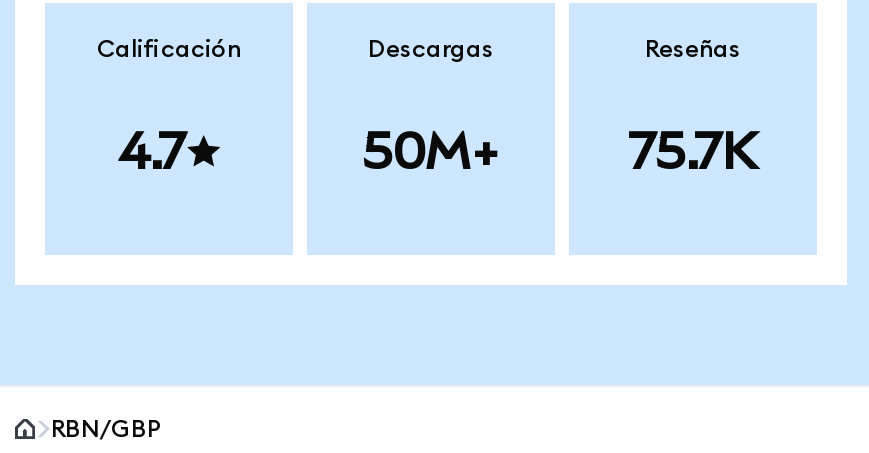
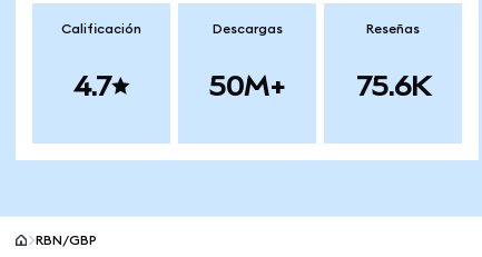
[628,123,758,179] 75.7K -> [356,70,430,101] 75.6K

